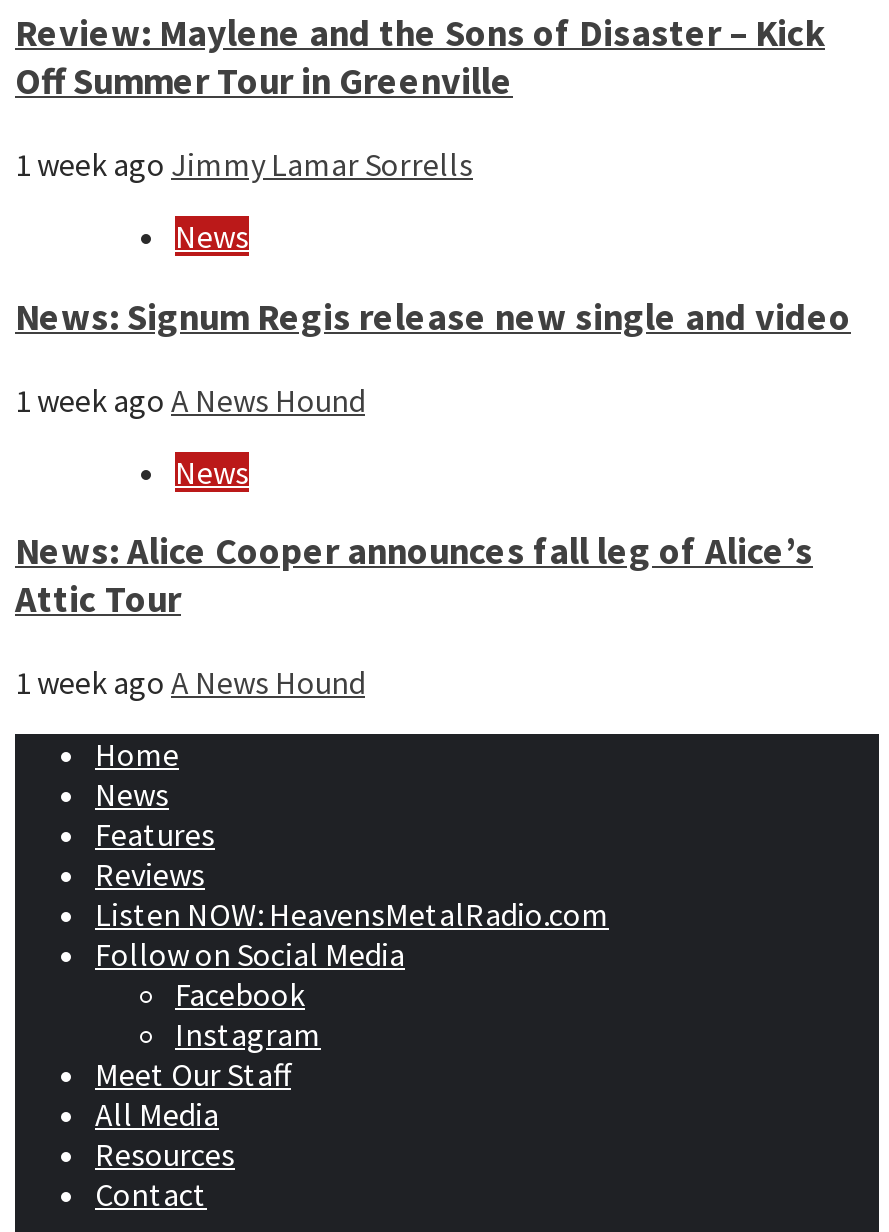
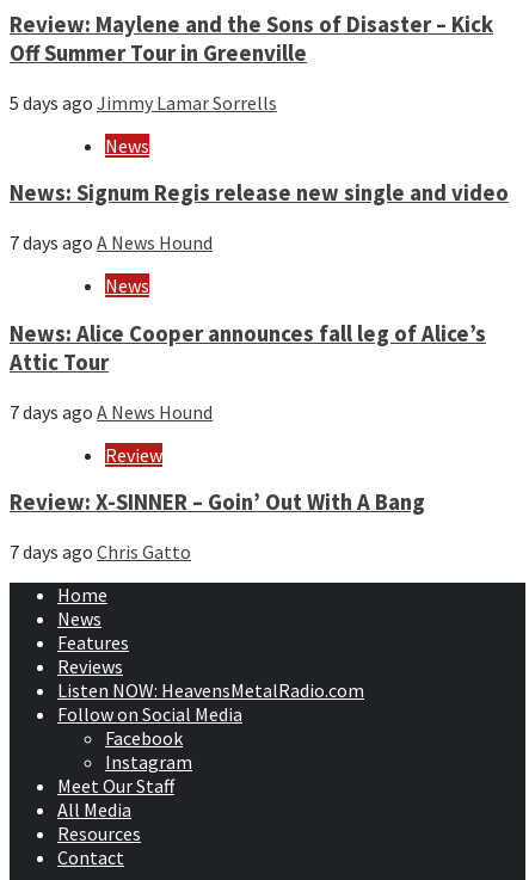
[15,144,473,184] 1 week ago Jimmy Lamar Sorrells -> [10,90,277,114] 5 days ago Jimmy Lamar Sorrells
[15,379,365,419] 1 week ago A News Hound -> [10,231,213,254] 7 days ago A News Hound
[15,662,365,702] 1 week ago A News Hound -> [10,399,425,564] 7 days ago A News Hound | Review | Review: X-SINNER – Goin’ Out With A Bang | 7 days ago Chris Gatto

